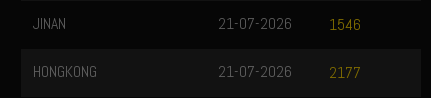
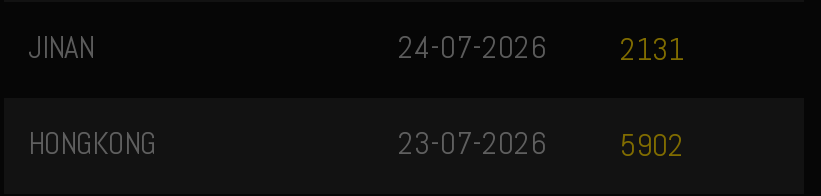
[218,14,292,34] 21-07-2026 -> [398,29,546,69] 24-07-2026
[329,15,361,35] 1546 -> [620,30,684,70] 2131
[218,62,292,82] 21-07-2026 -> [398,125,546,165] 23-07-2026
[329,63,361,83] 2177 -> [620,126,684,166] 5902

